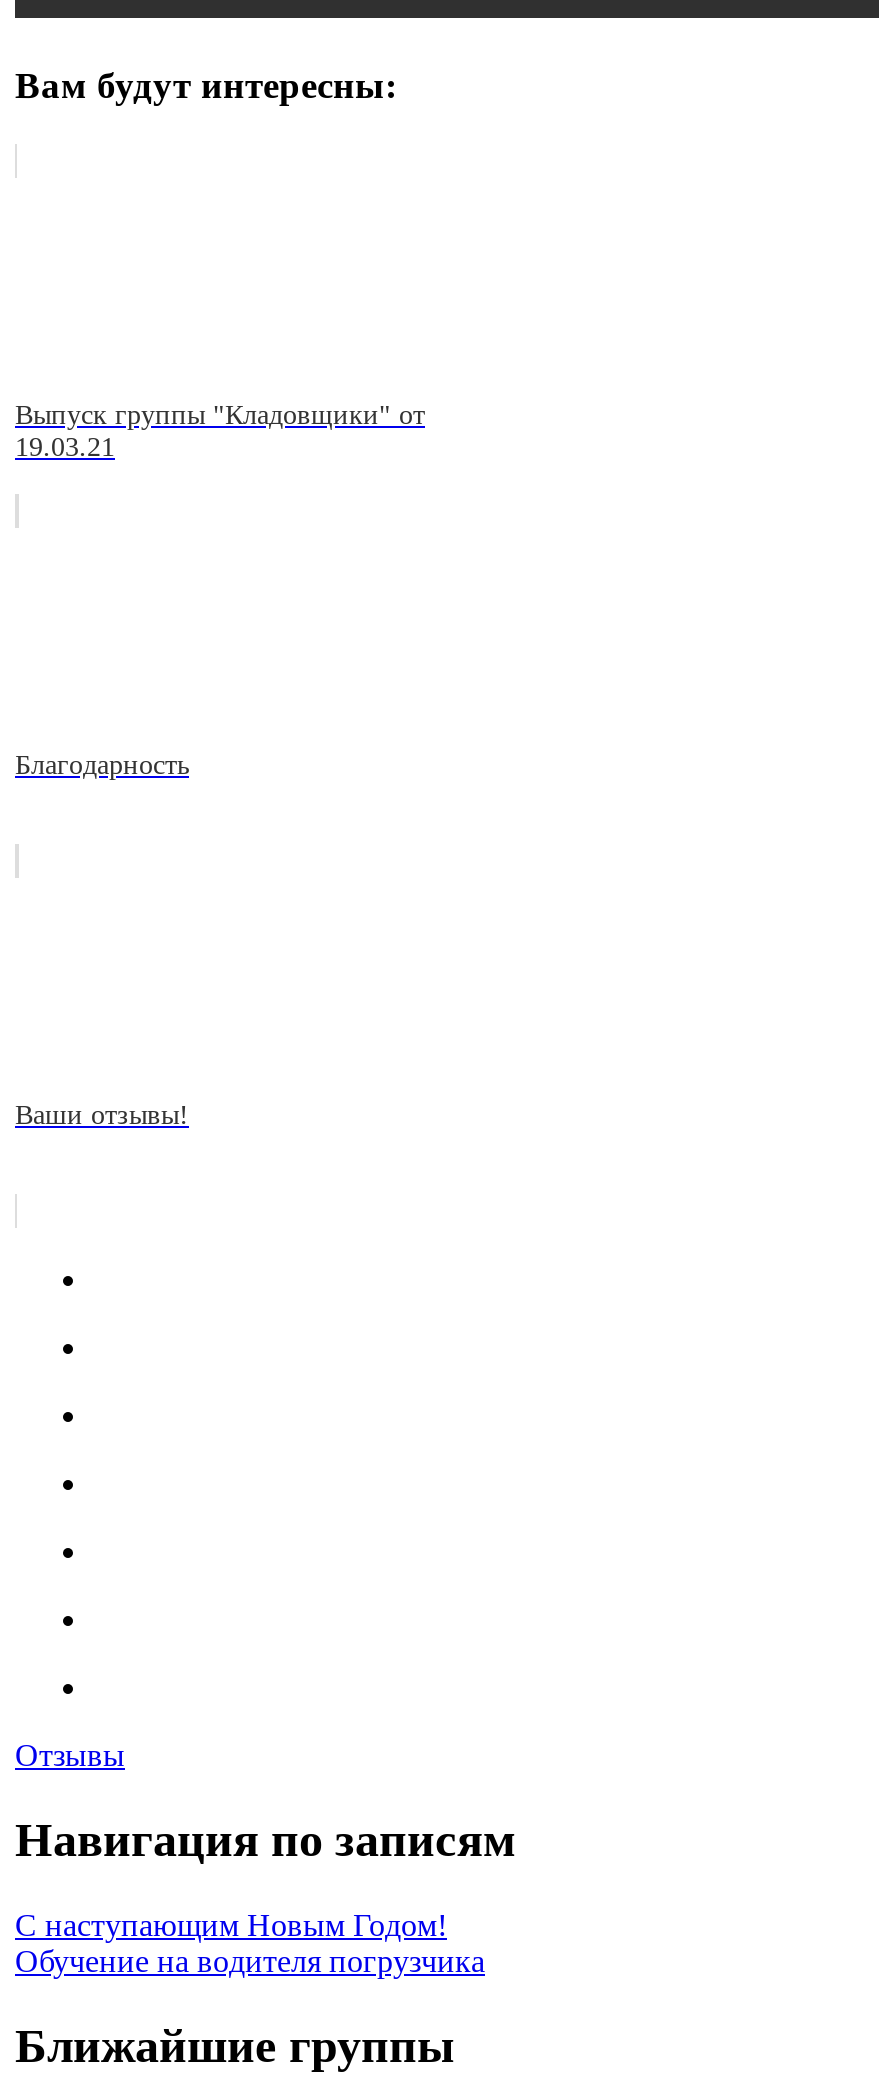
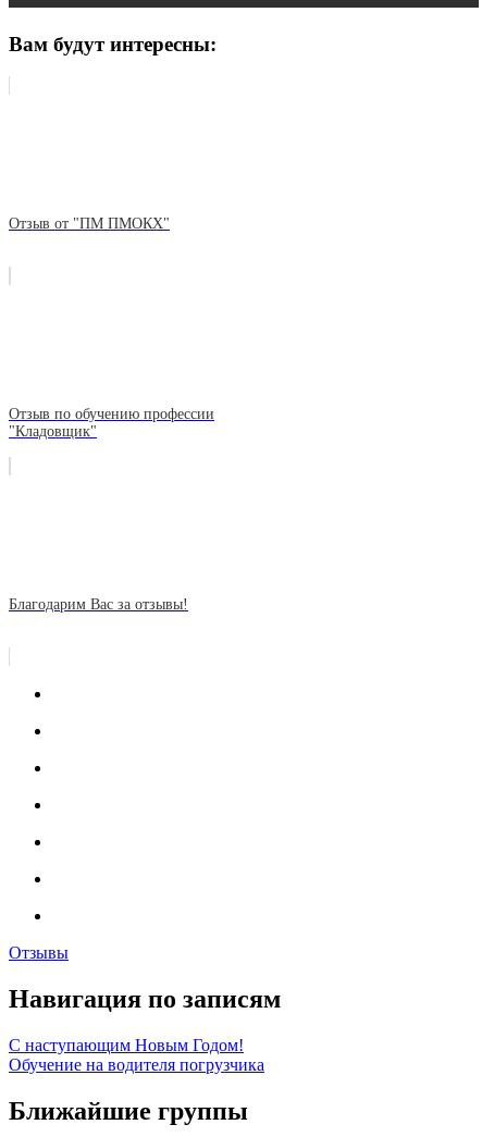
[15,401,425,463] Выпуск группы "Кладовщики" от | 19.03.21 -> [9,216,170,232] Отзыв от "ПМ ПМОКХ"
[15,751,189,781] Благодарность -> [9,406,214,440] Отзыв по обучению профессии | "Кладовщик"
[15,1101,189,1131] Ваши отзывы! -> [9,597,188,613] Благодарим Вас за отзывы!

